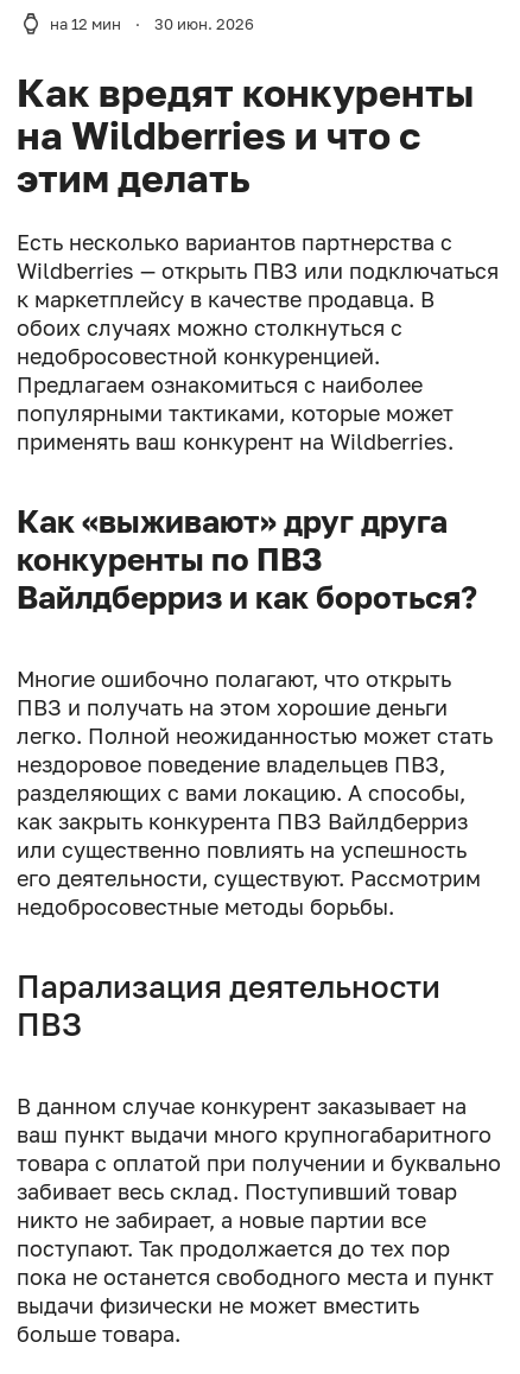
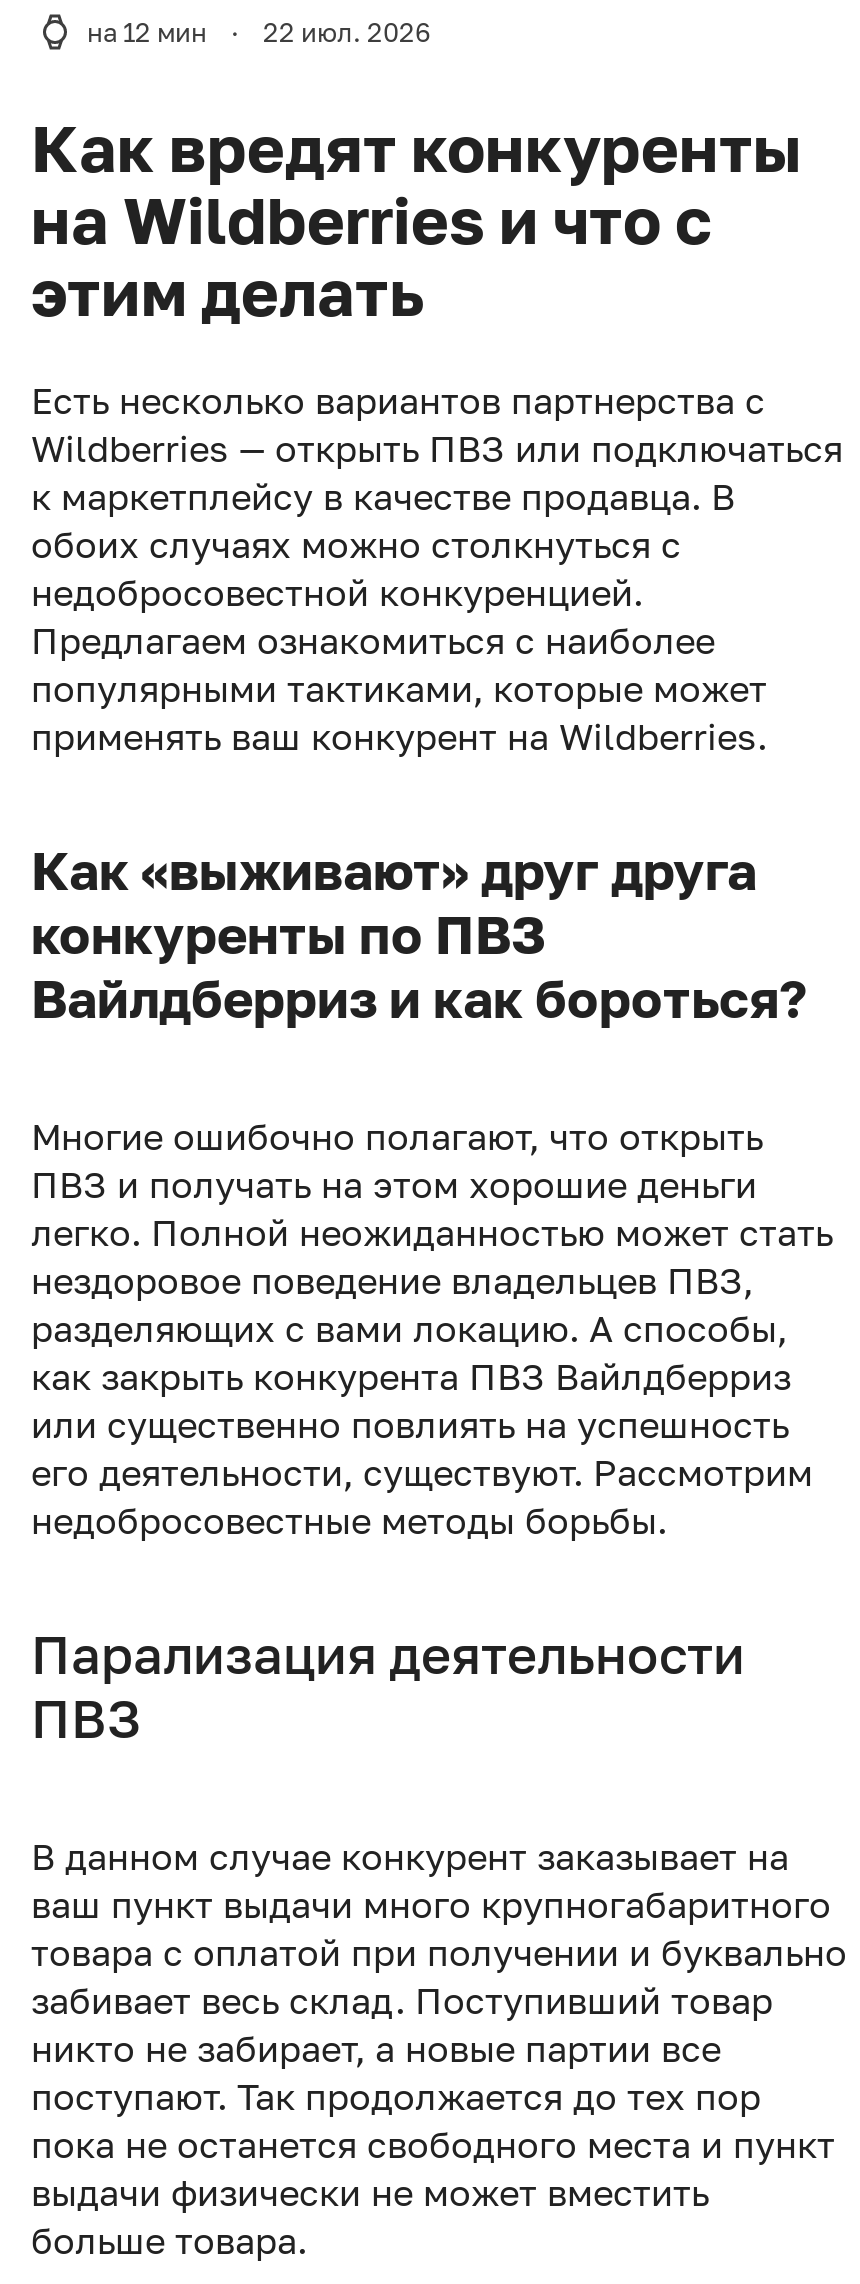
[154,14,254,33] 30 июн. 2026 -> [263,16,431,48] 22 июл. 2026

